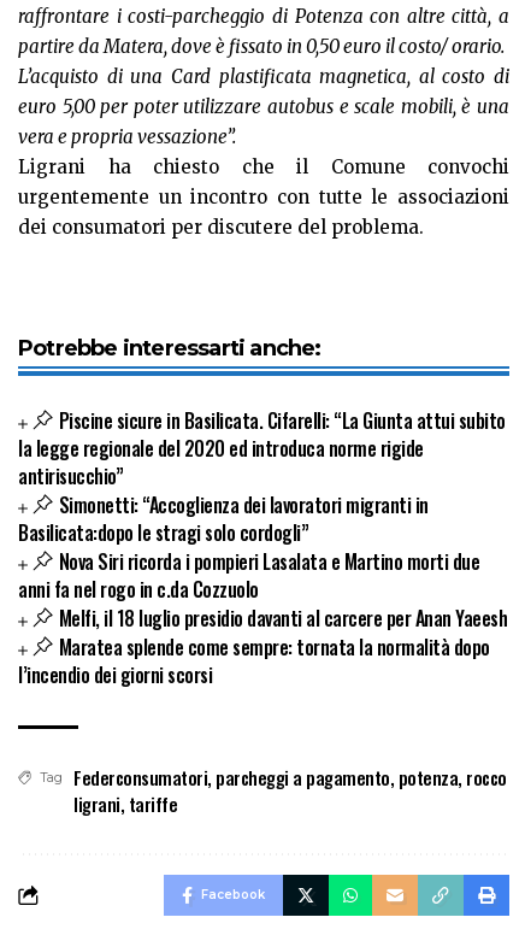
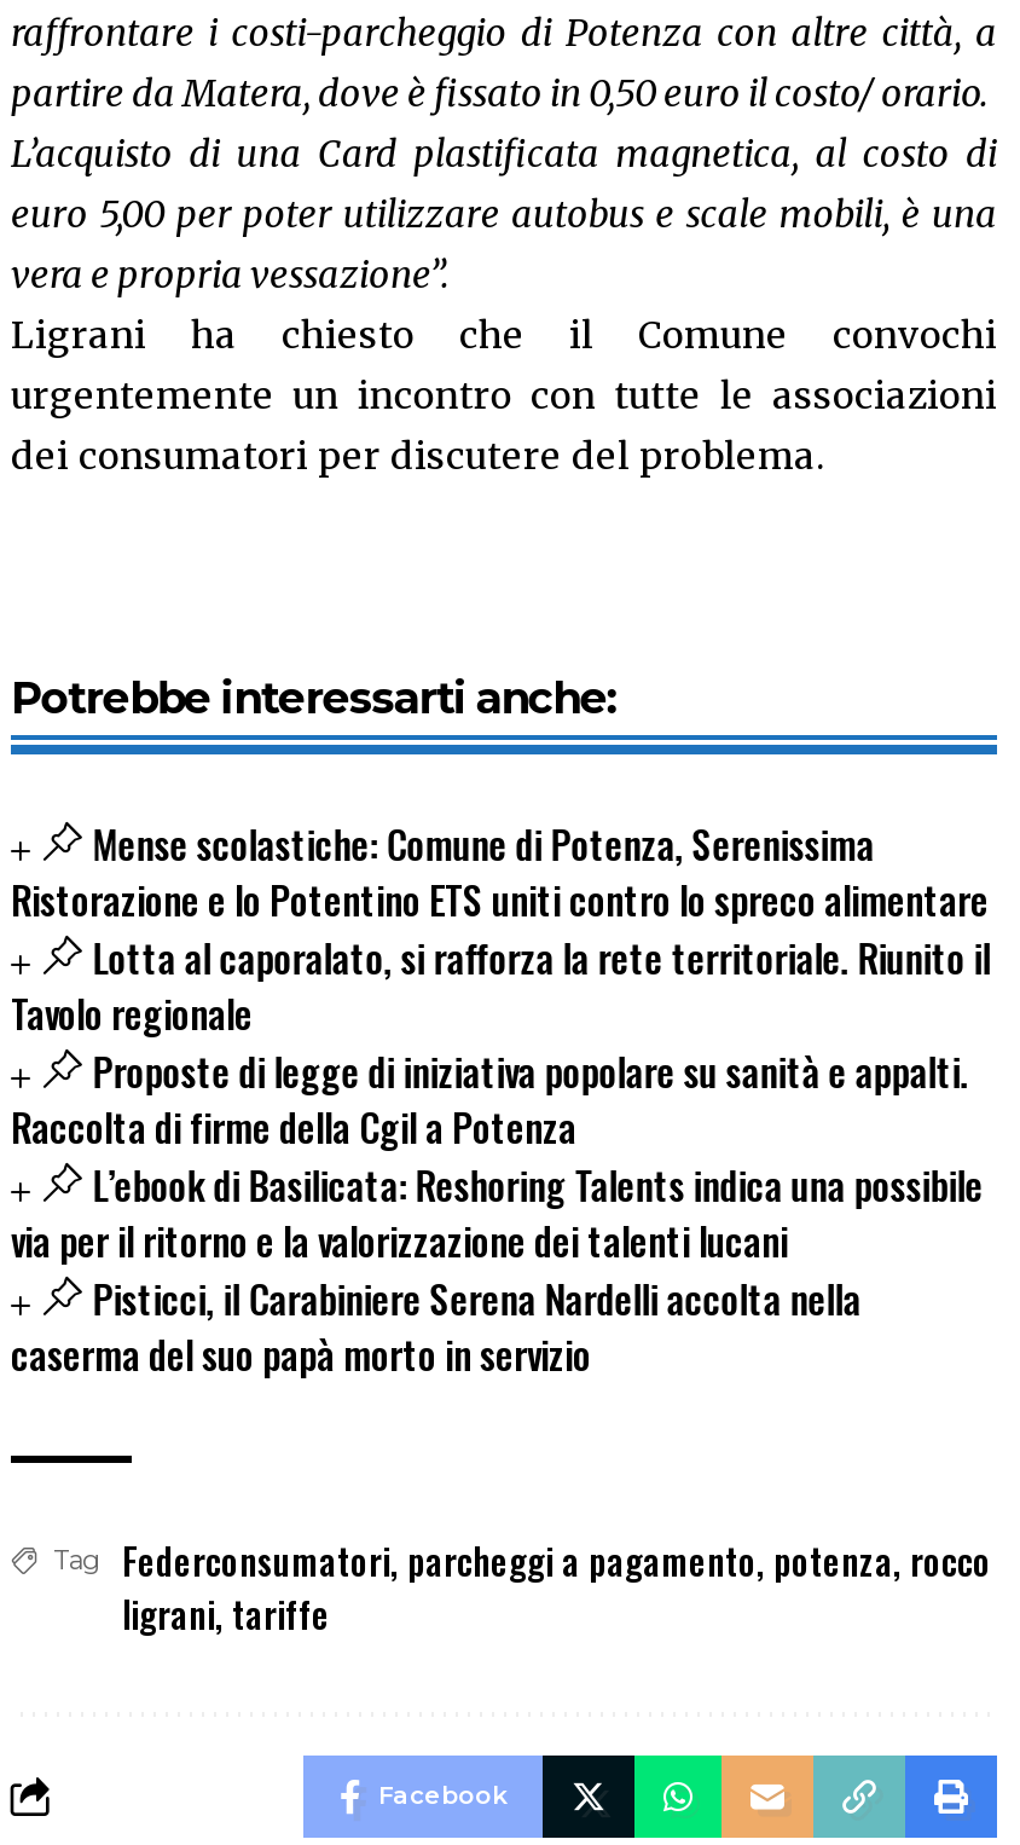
[18,406,507,689] Piscine sicure in Basilicata. Cifarelli: “La Giunta attui subito | la legge regionale del 2020 ed introduca norme rigide | antirisucchio” | Simonetti: “Accoglienza dei lavoratori migranti in | Basilicata:dopo le stragi solo cordogli” | Nova Siri ricorda i pompieri Lasalata e Martino morti due | anni fa nel rogo in c.da Cozzuolo | Melfi, il 18 luglio presidio davanti al carcere per Anan Yaeesh | Maratea splende come sempre: tornata la normalità dopo | l’incendio dei giorni scorsi -> [11,815,990,1384] Mense scolastiche: Comune di Potenza, Serenissima | Ristorazione e Io Potentino ETS uniti contro lo spreco alimentare | Lotta al caporalato, si rafforza la rete territoriale. Riunito il | Tavolo regionale | Proposte di legge di iniziativa popolare su sanità e appalti. | Raccolta di firme della Cgil a Potenza | L’ebook di Basilicata: Reshoring Talents indica una possibile | via per il ritorno e la valorizzazione dei talenti lucani | Pisticci, il Carabiniere Serena Nardelli accolta nella | caserma del suo papà morto in servizio

